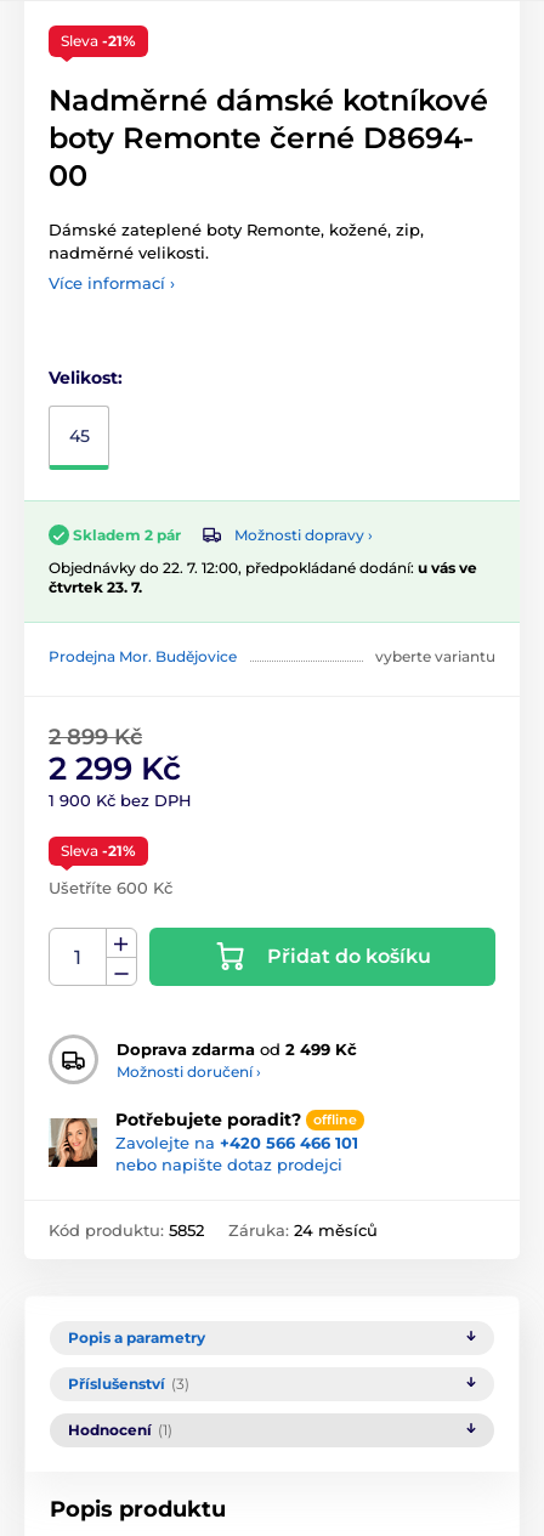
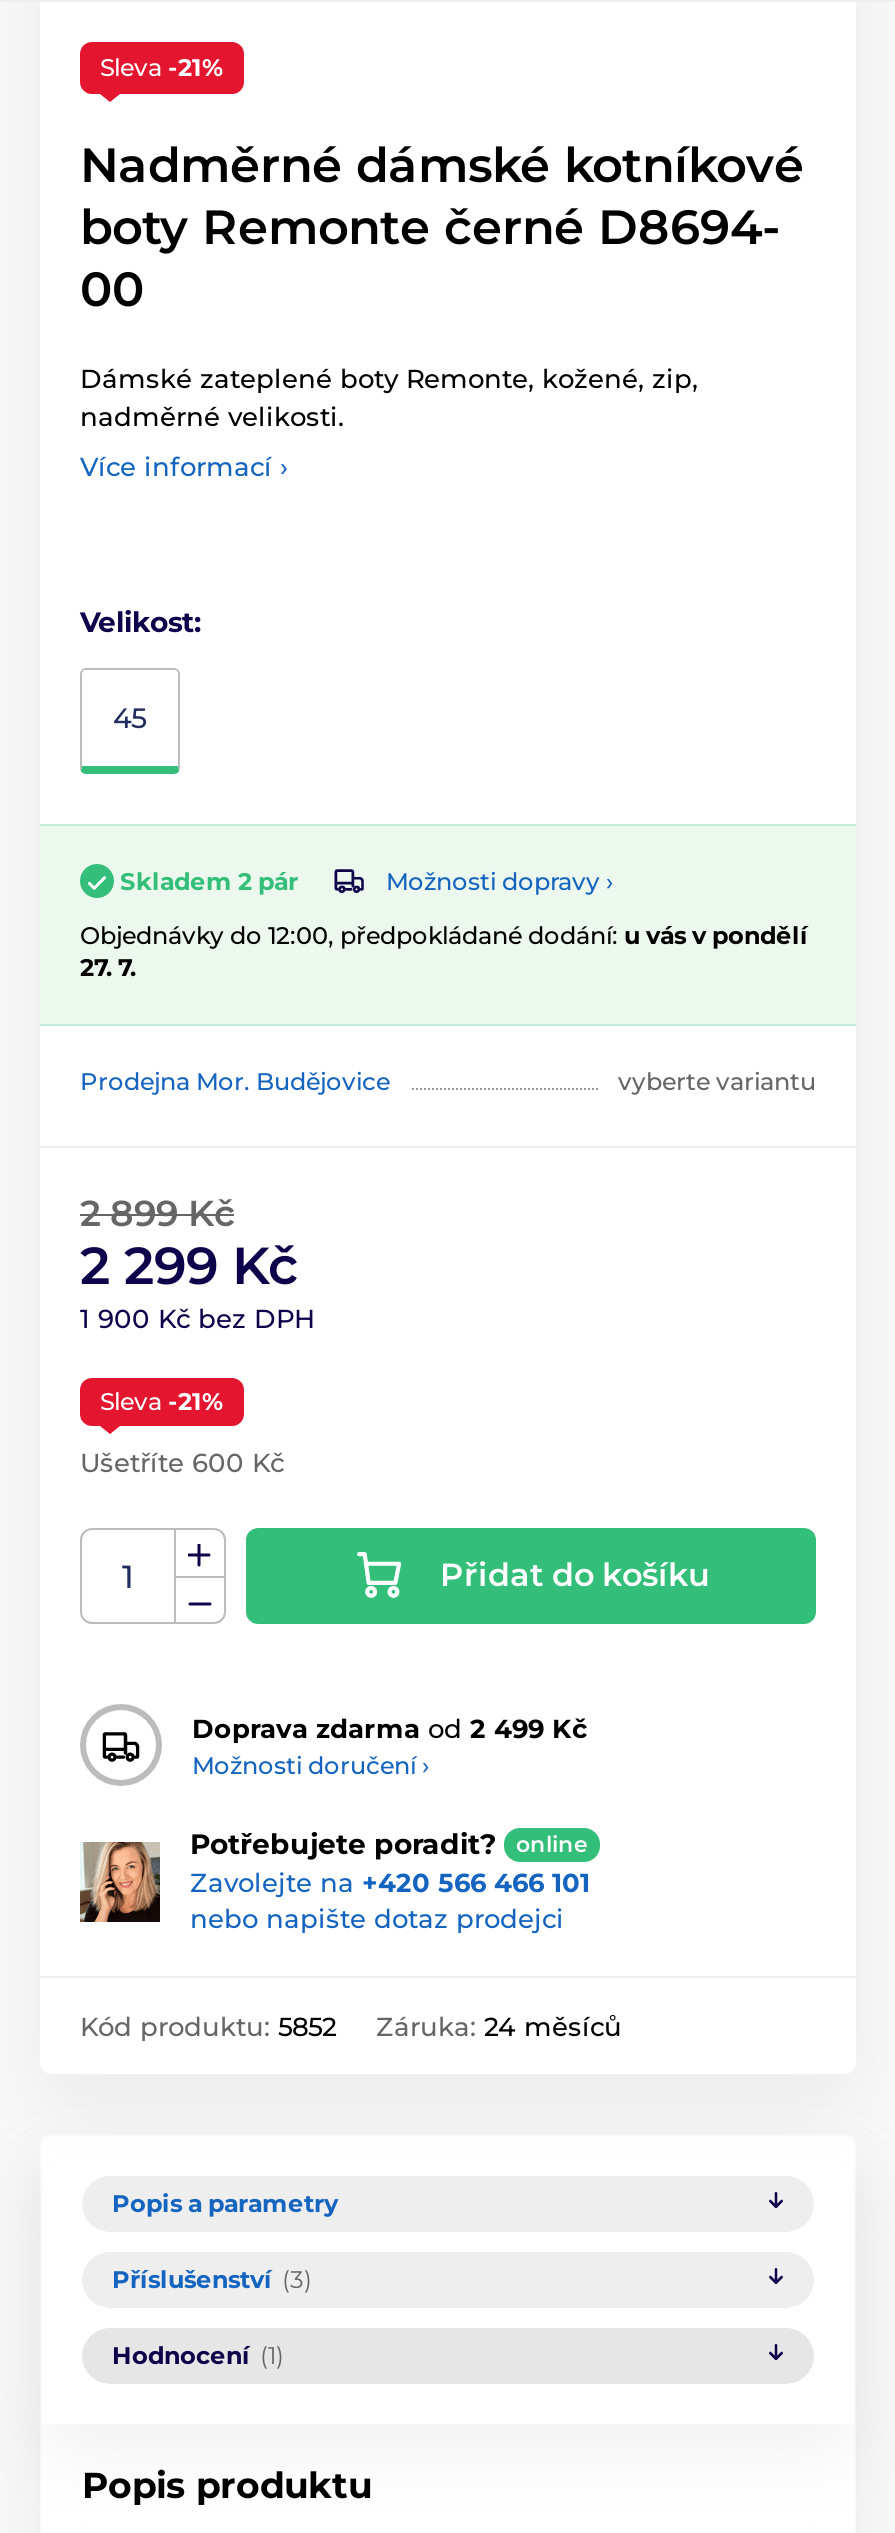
[49,559,477,596] Objednávky do 22. 7. 12:00, předpokládané dodání: u vás ve | čtvrtek 23. 7. -> [80,920,808,982] Objednávky do 12:00, předpokládané dodání: u vás v pondělí | 27. 7.
[313,1111,357,1128] offline -> [516,1830,588,1858] online

